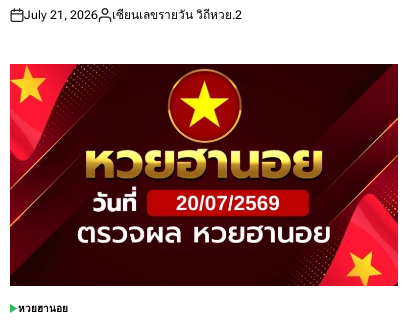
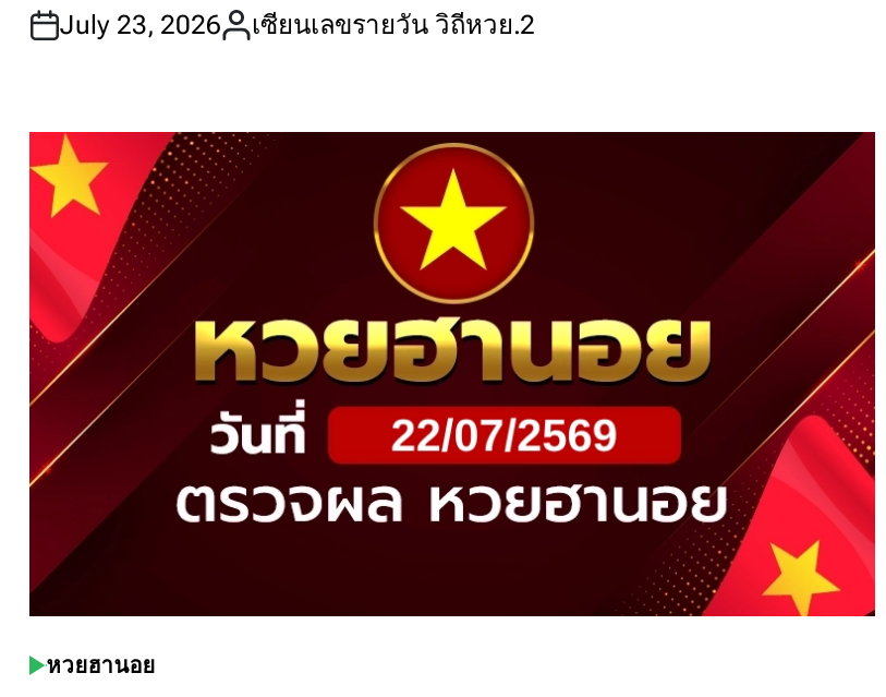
[24,8,242,22] July 21, 2026 เซียนเลขรายวัน วิถีหวย.2 -> [60,11,535,41] July 23, 2026 เซียนเลขรายวัน วิถีหวย.2

